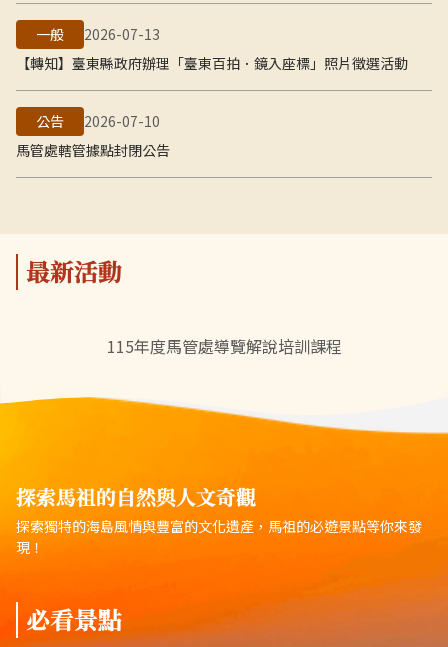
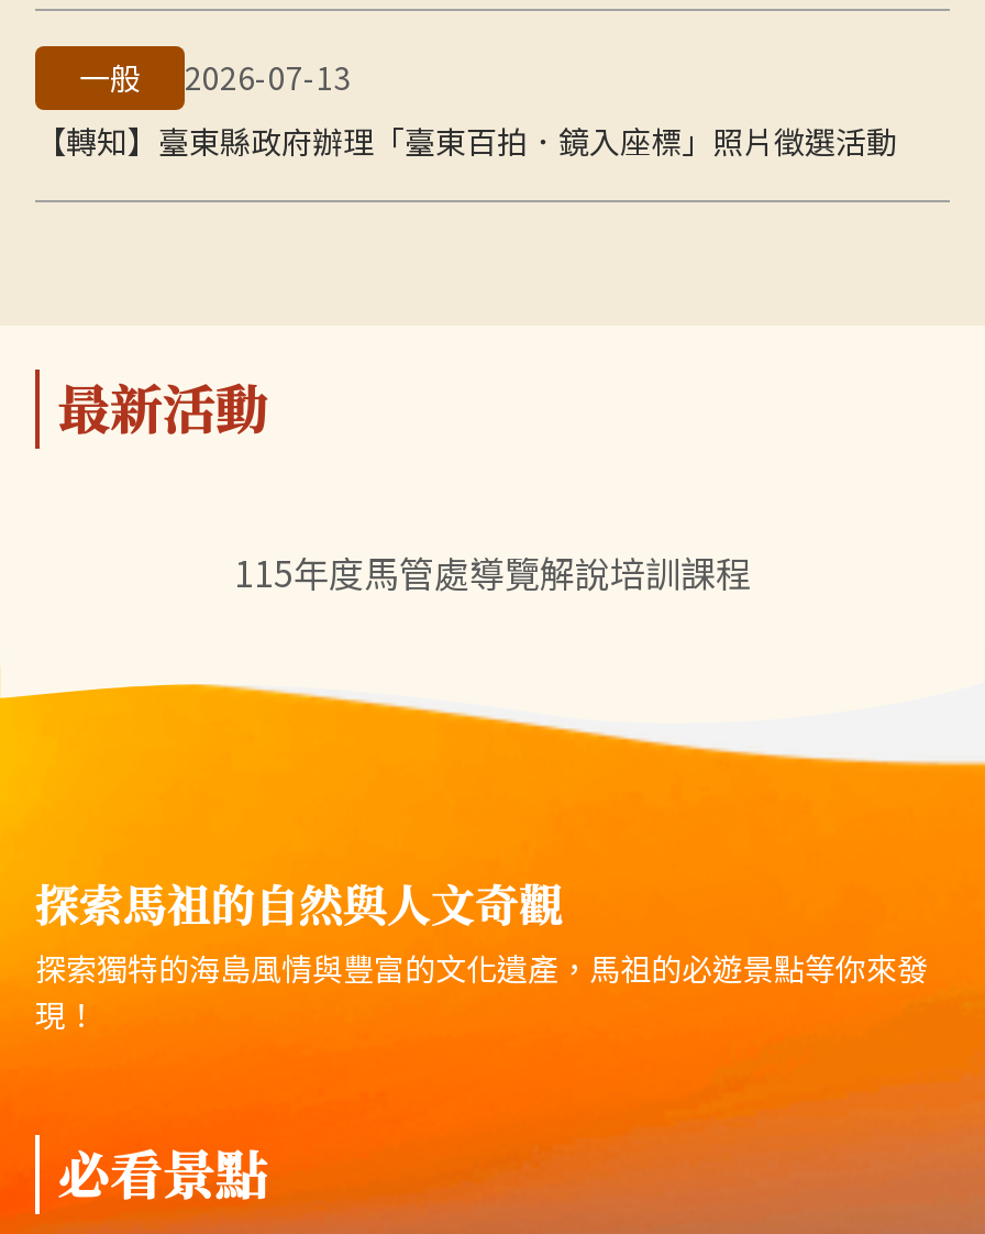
[16,111,170,160] 公告 | 2026-07-10 | 馬管處轄管據點封閉公告 -> none

